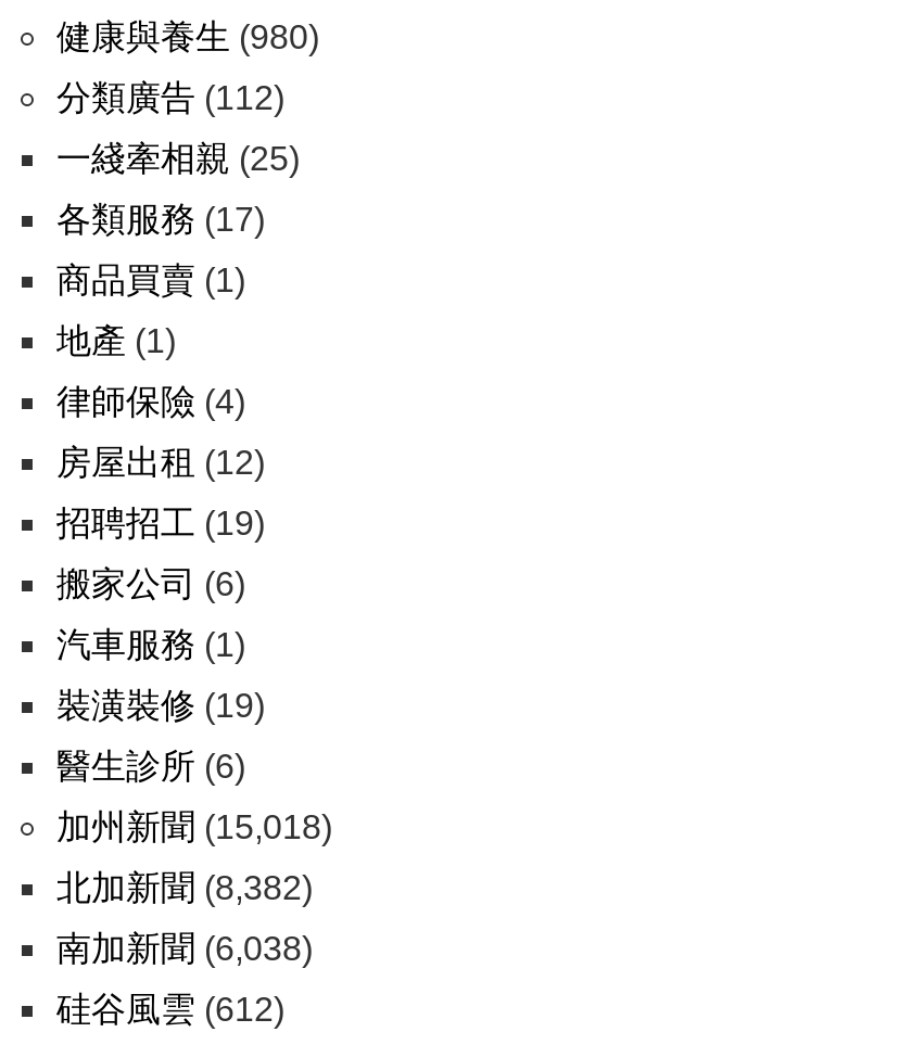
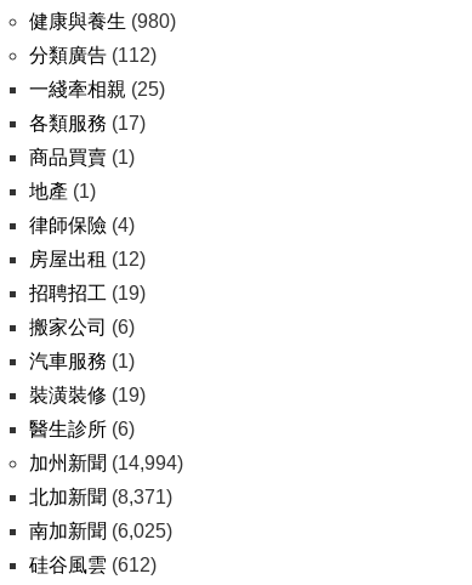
[56,808,332,845] 加州新聞(15,018) -> [29,453,183,473] 加州新聞(14,994)
[56,869,313,906] 北加新聞(8,382) -> [29,487,172,507] 北加新聞(8,371)
[56,930,313,967] 南加新聞(6,038) -> [29,521,172,541] 南加新聞(6,025)

